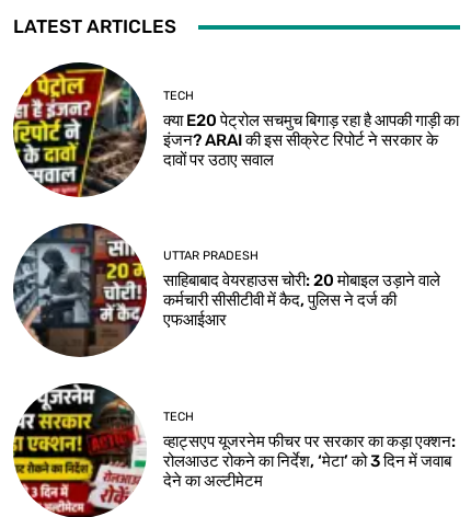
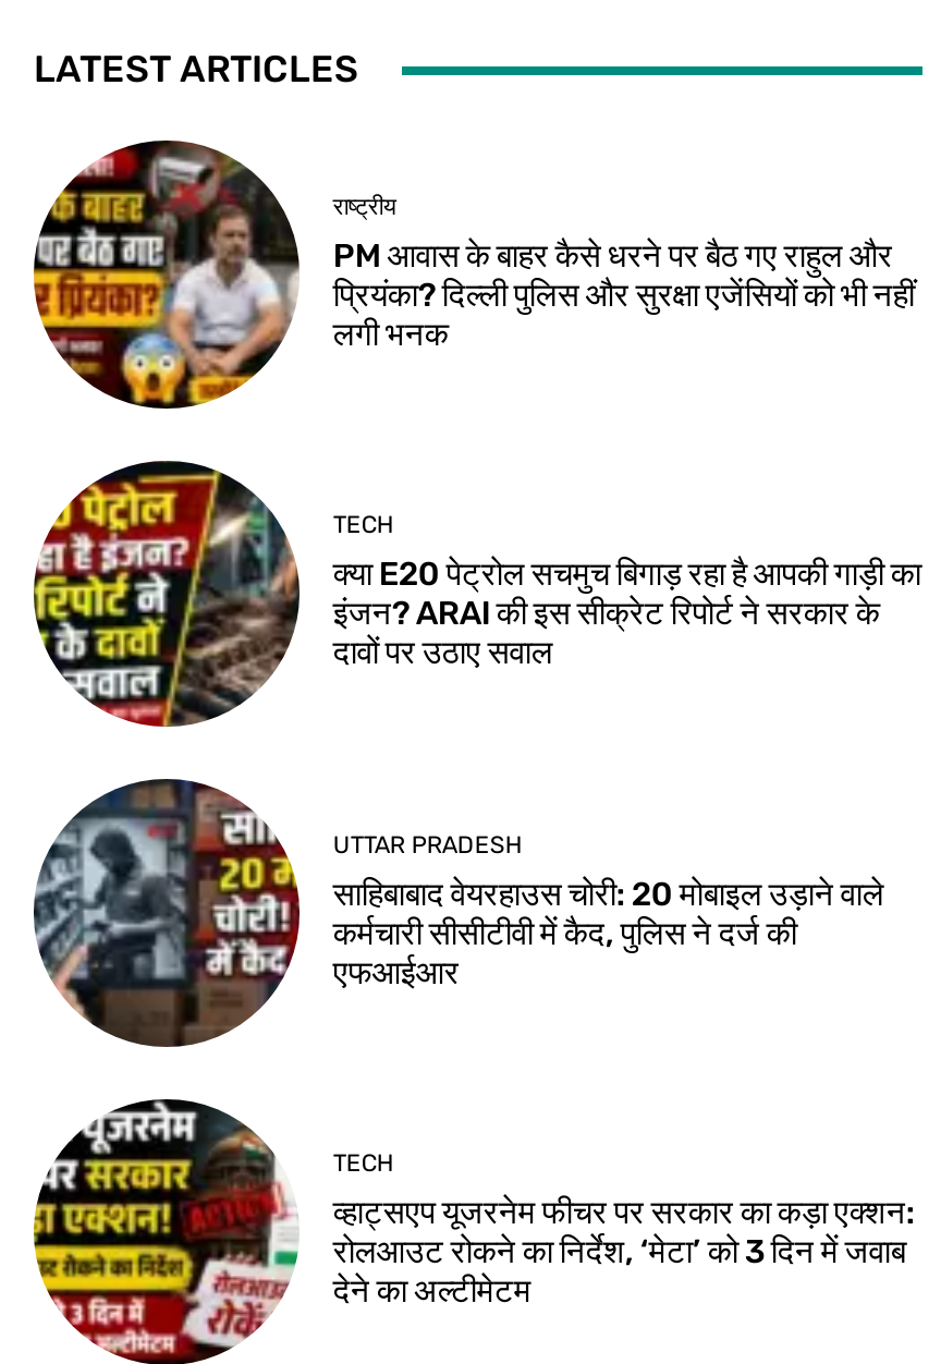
none -> [32,141,915,411] [image] | राष्ट्रीय | PM आवास के बाहर कैसे धरने पर बैठ गए राहुल और | प्रियंका? दिल्ली पुलिस और सुरक्षा एजेंसियों को भी नहीं | लगी भनक

